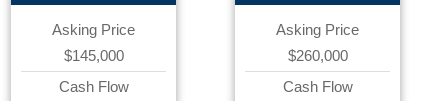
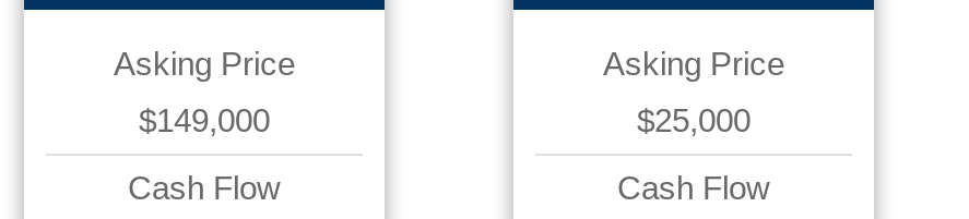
[63,47,123,64] $145,000 -> [139,101,270,138] $149,000
[287,47,347,64] $260,000 -> [637,101,751,138] $25,000

